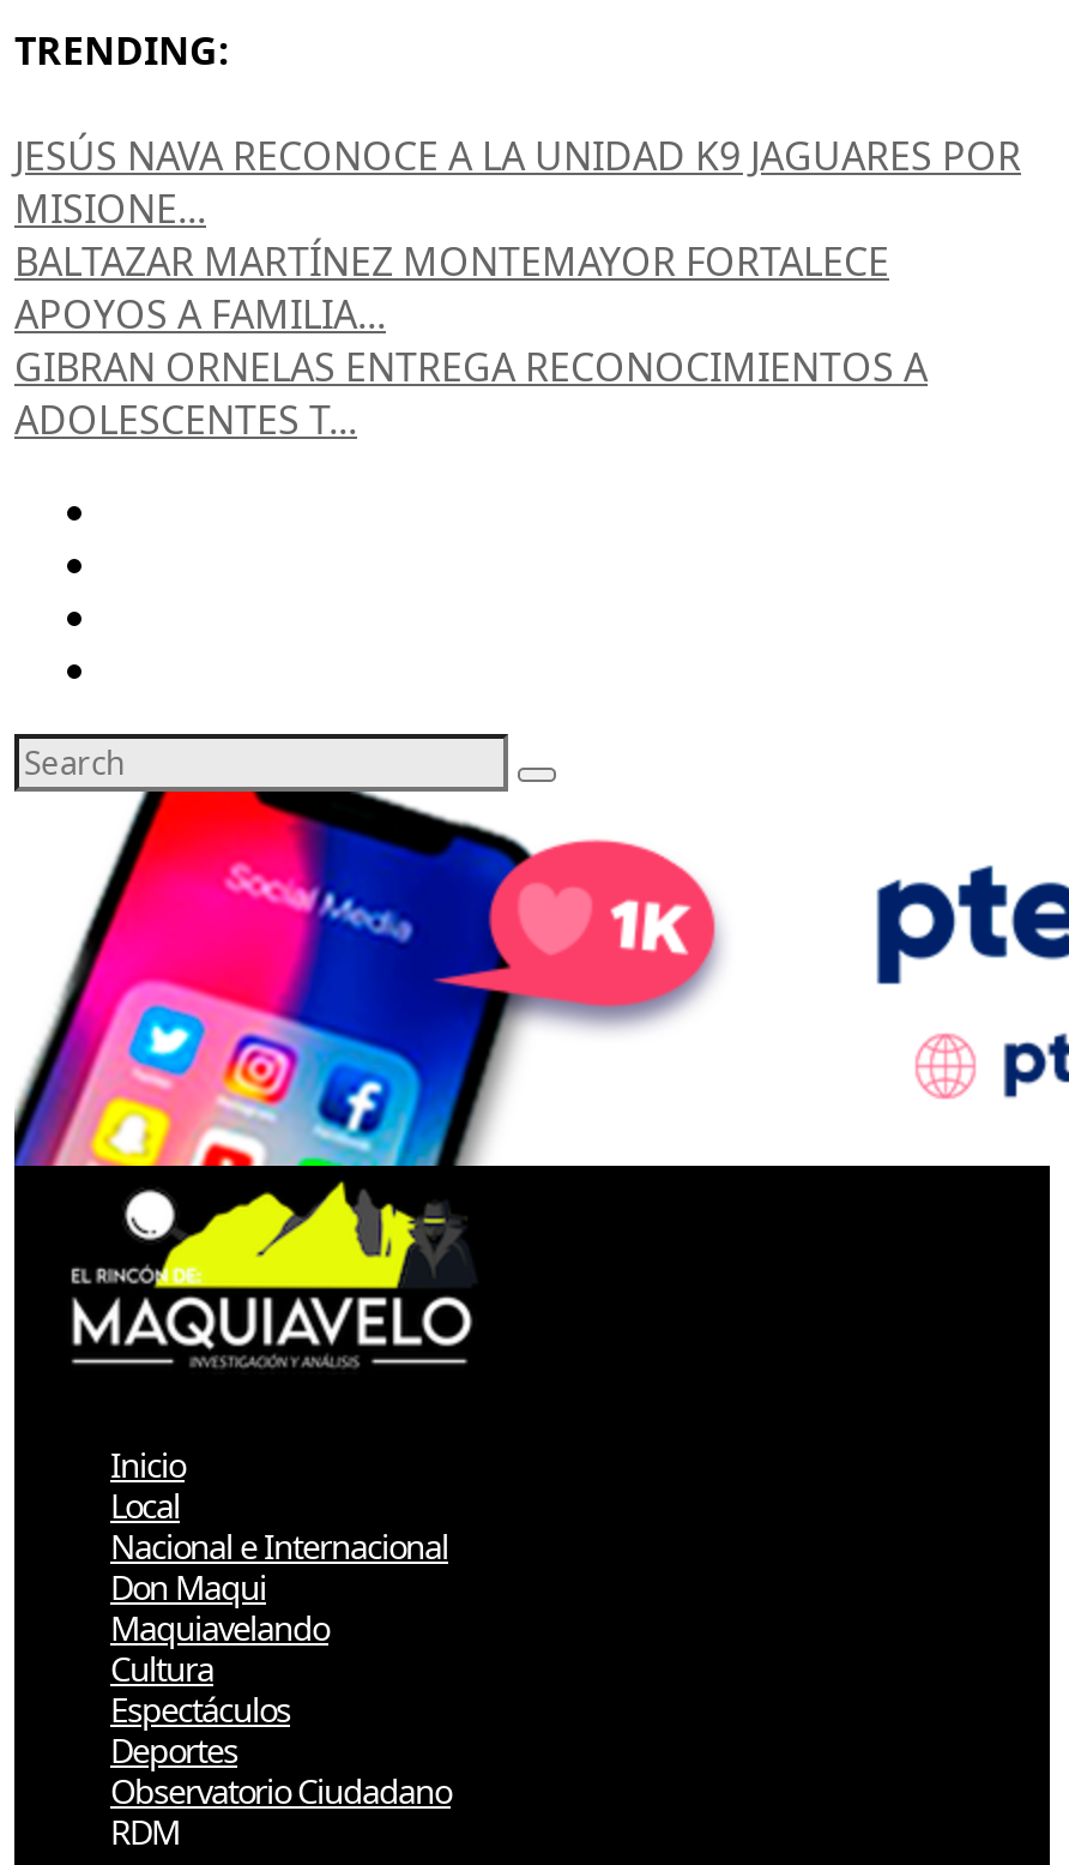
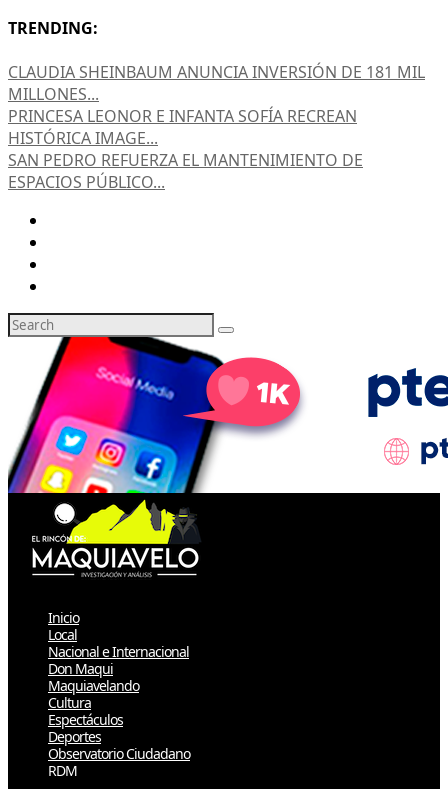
[14,128,1021,445] JESÚS NAVA RECONOCE A LA UNIDAD K9 JAGUARES POR | MISIONE... | BALTAZAR MARTÍNEZ MONTEMAYOR FORTALECE | APOYOS A FAMILIA... | GIBRAN ORNELAS ENTREGA RECONOCIMIENTOS A | ADOLESCENTES T... -> [8,60,425,192] CLAUDIA SHEINBAUM ANUNCIA INVERSIÓN DE 181 MIL | MILLONES... | PRINCESA LEONOR E INFANTA SOFÍA RECREAN | HISTÓRICA IMAGE... | SAN PEDRO REFUERZA EL MANTENIMIENTO DE | ESPACIOS PÚBLICO...

